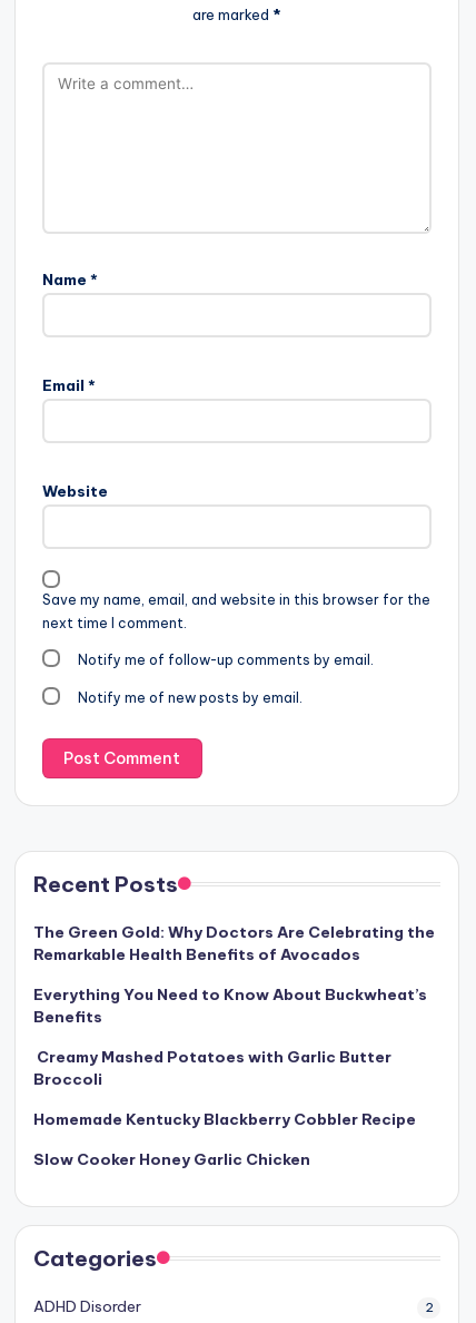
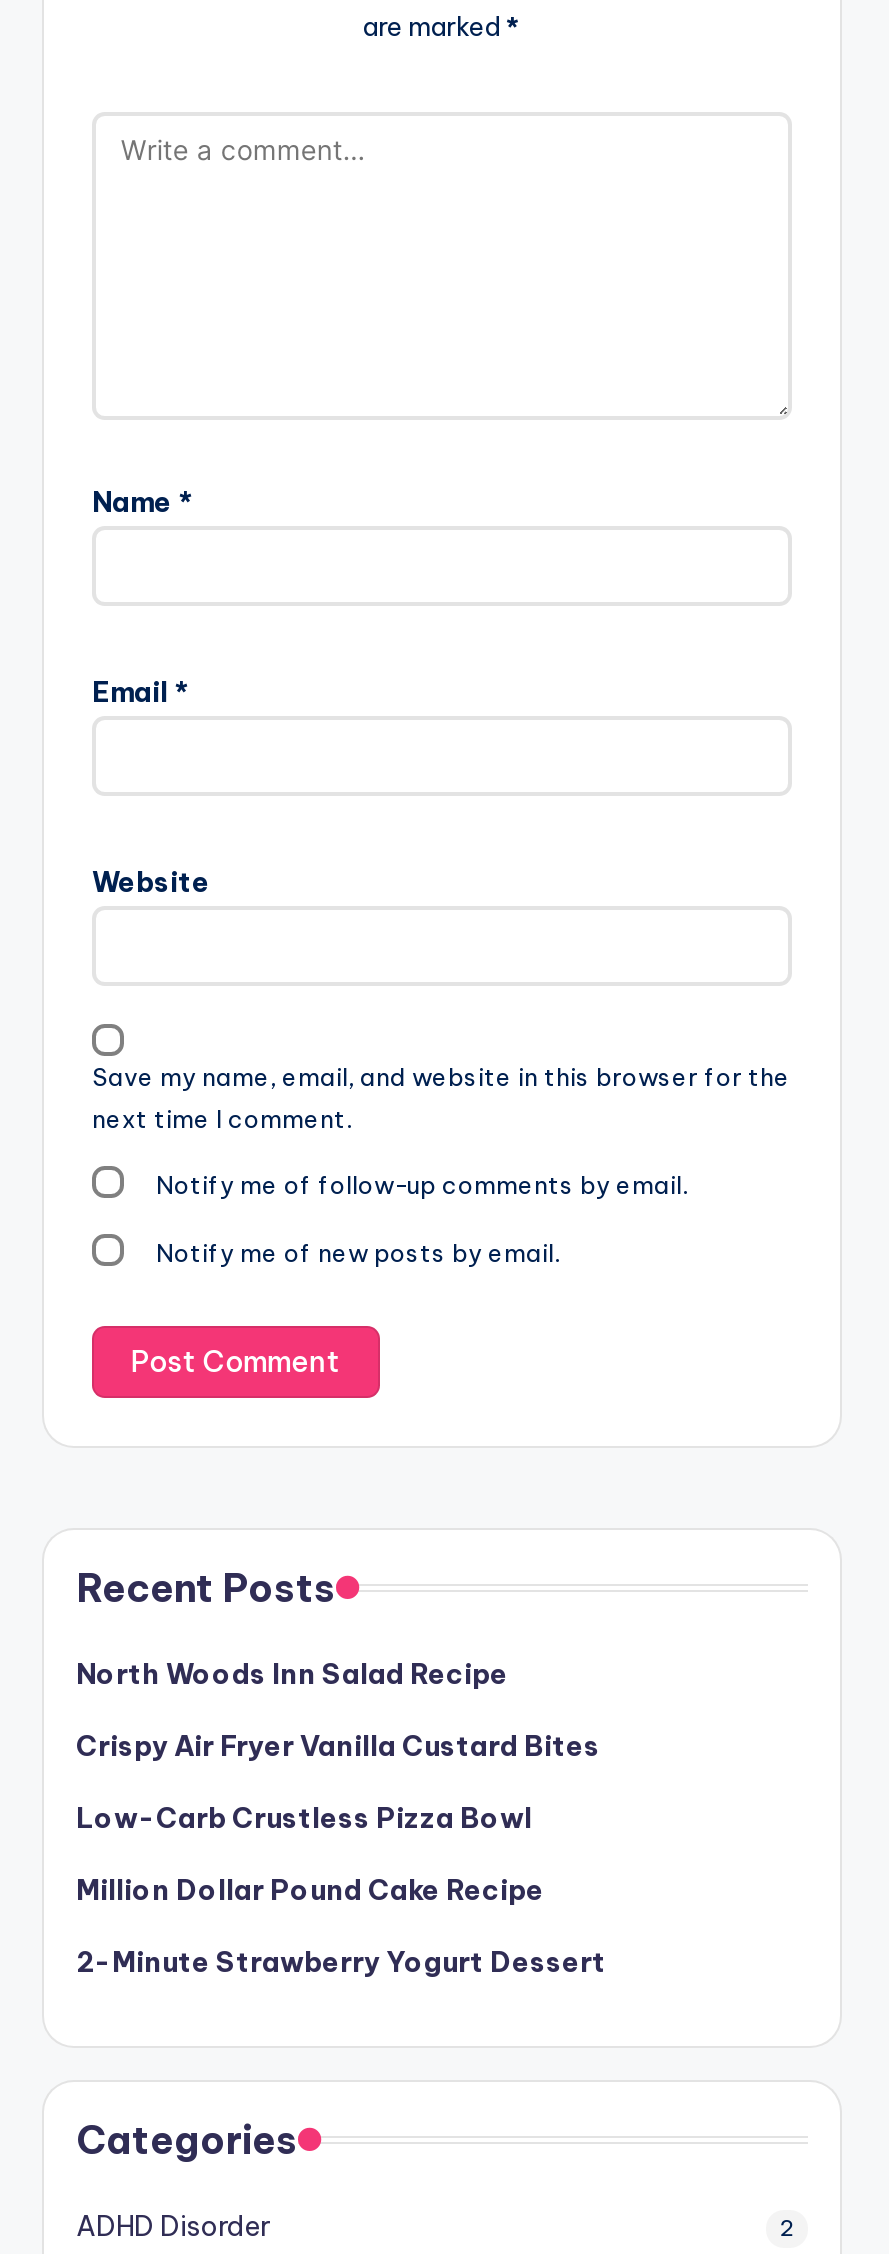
[33,922,435,964] The Green Gold: Why Doctors Are Celebrating the | Remarkable Health Benefits of Avocados -> [76,1655,508,1691] North Woods Inn Salad Recipe
[33,984,427,1026] Everything You Need to Know About Buckwheat’s | Benefits -> [76,1727,600,1763] Crispy Air Fryer Vanilla Custard Bites
[33,1046,391,1089] Creamy Mashed Potatoes with Garlic Butter | Broccoli -> [76,1799,532,1835] Low-Carb Crustless Pizza Bowl
[33,1109,416,1129] Homemade Kentucky Blackberry Cobbler Recipe -> [76,1871,544,1907] Million Dollar Pound Cake Recipe
[33,1149,310,1169] Slow Cooker Honey Garlic Chicken -> [76,1943,606,1979] 2-Minute Strawberry Yogurt Dessert

